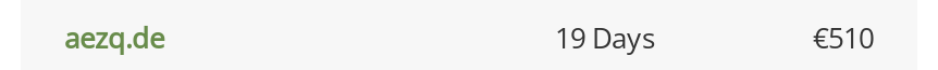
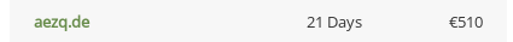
[555,17,655,56] 19 Days -> [306,10,362,32] 21 Days

